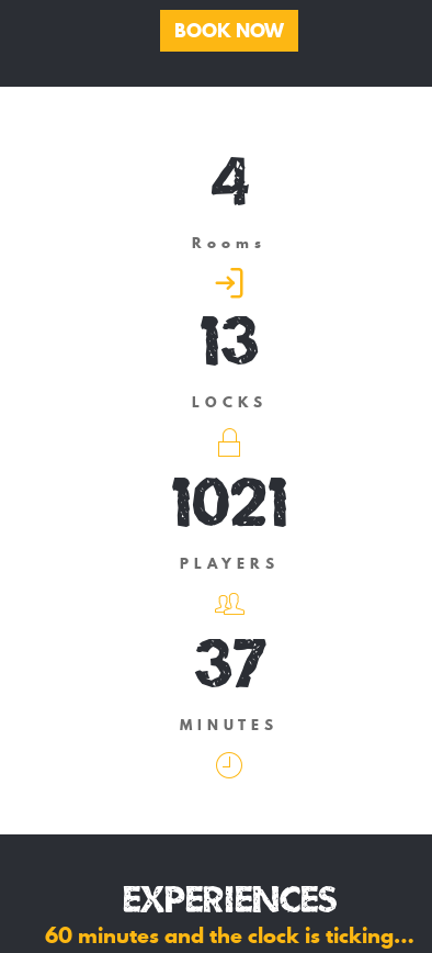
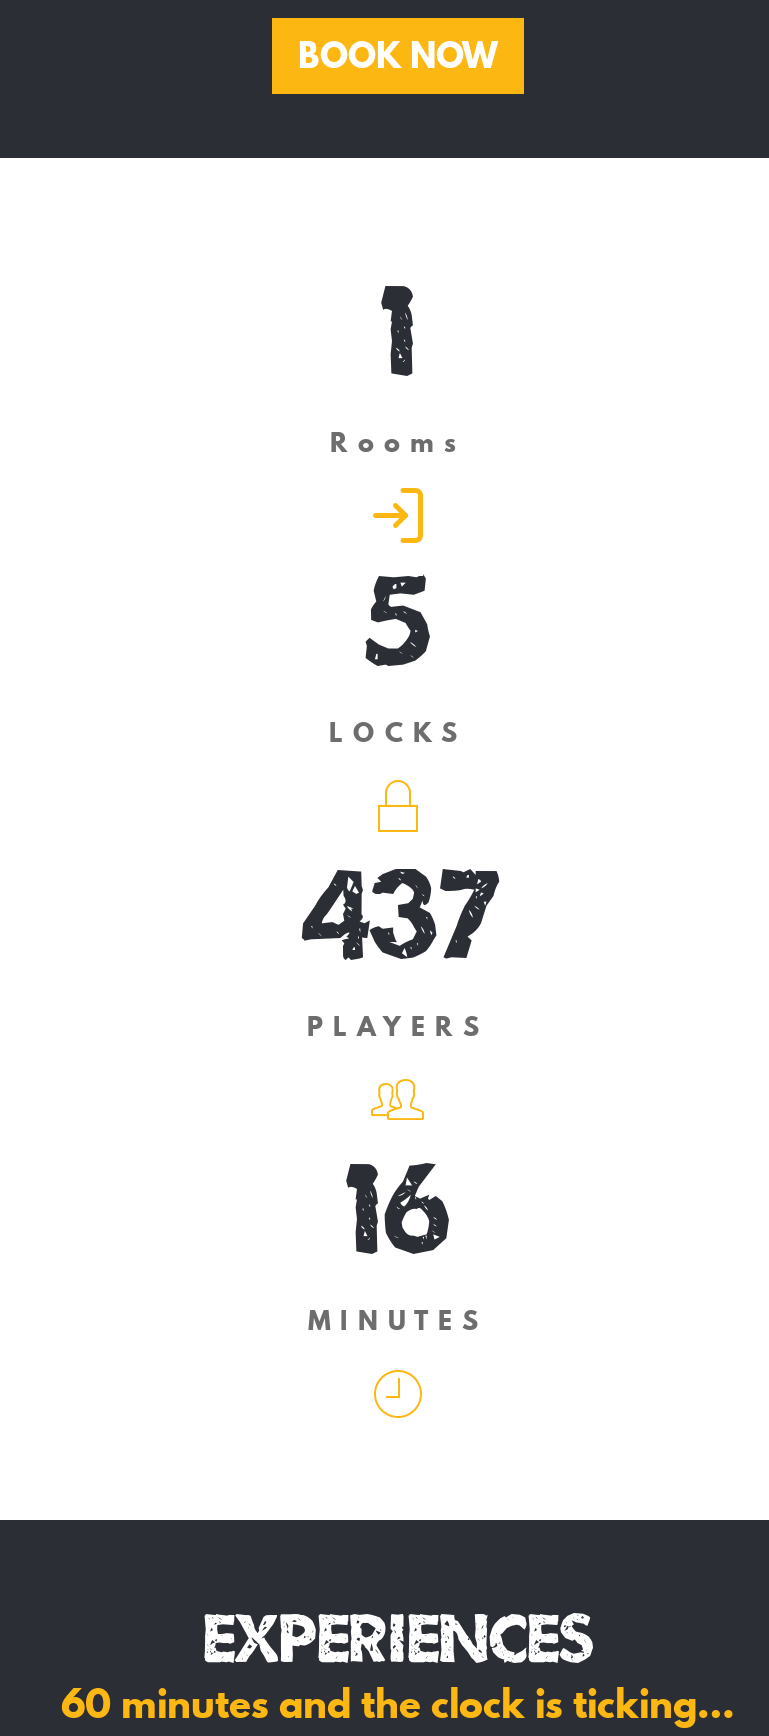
[211,137,248,221] 4 -> [379,249,417,403] 1
[200,296,259,381] 13 -> [364,539,432,693] 5
[170,458,288,542] 1021 -> [300,833,496,987] 437
[194,619,264,703] 37 -> [344,1127,452,1281] 16

